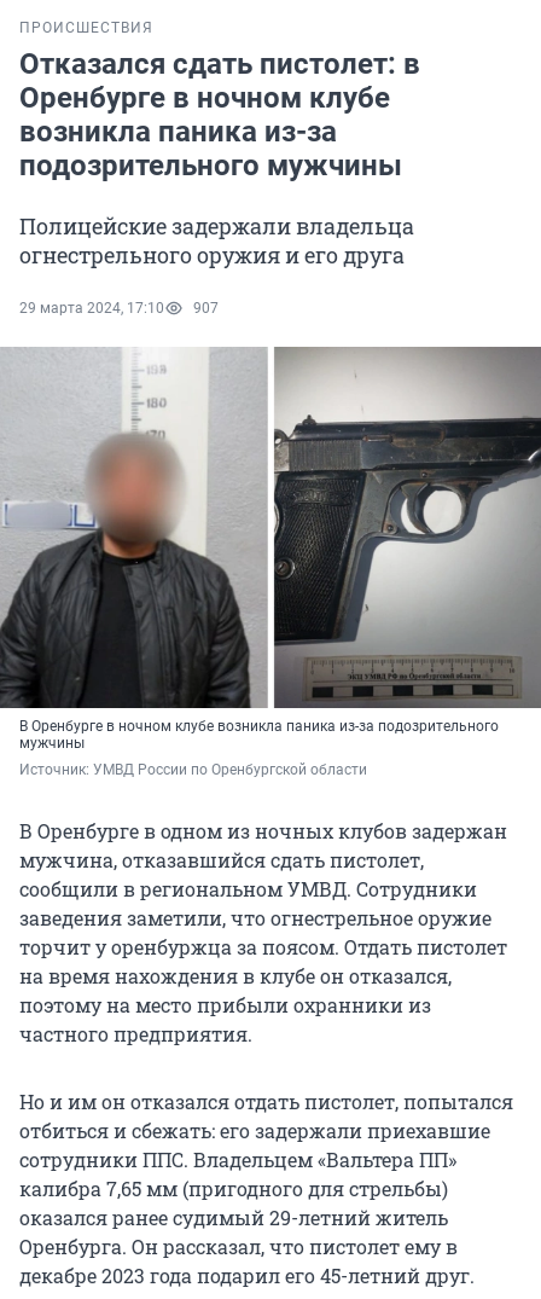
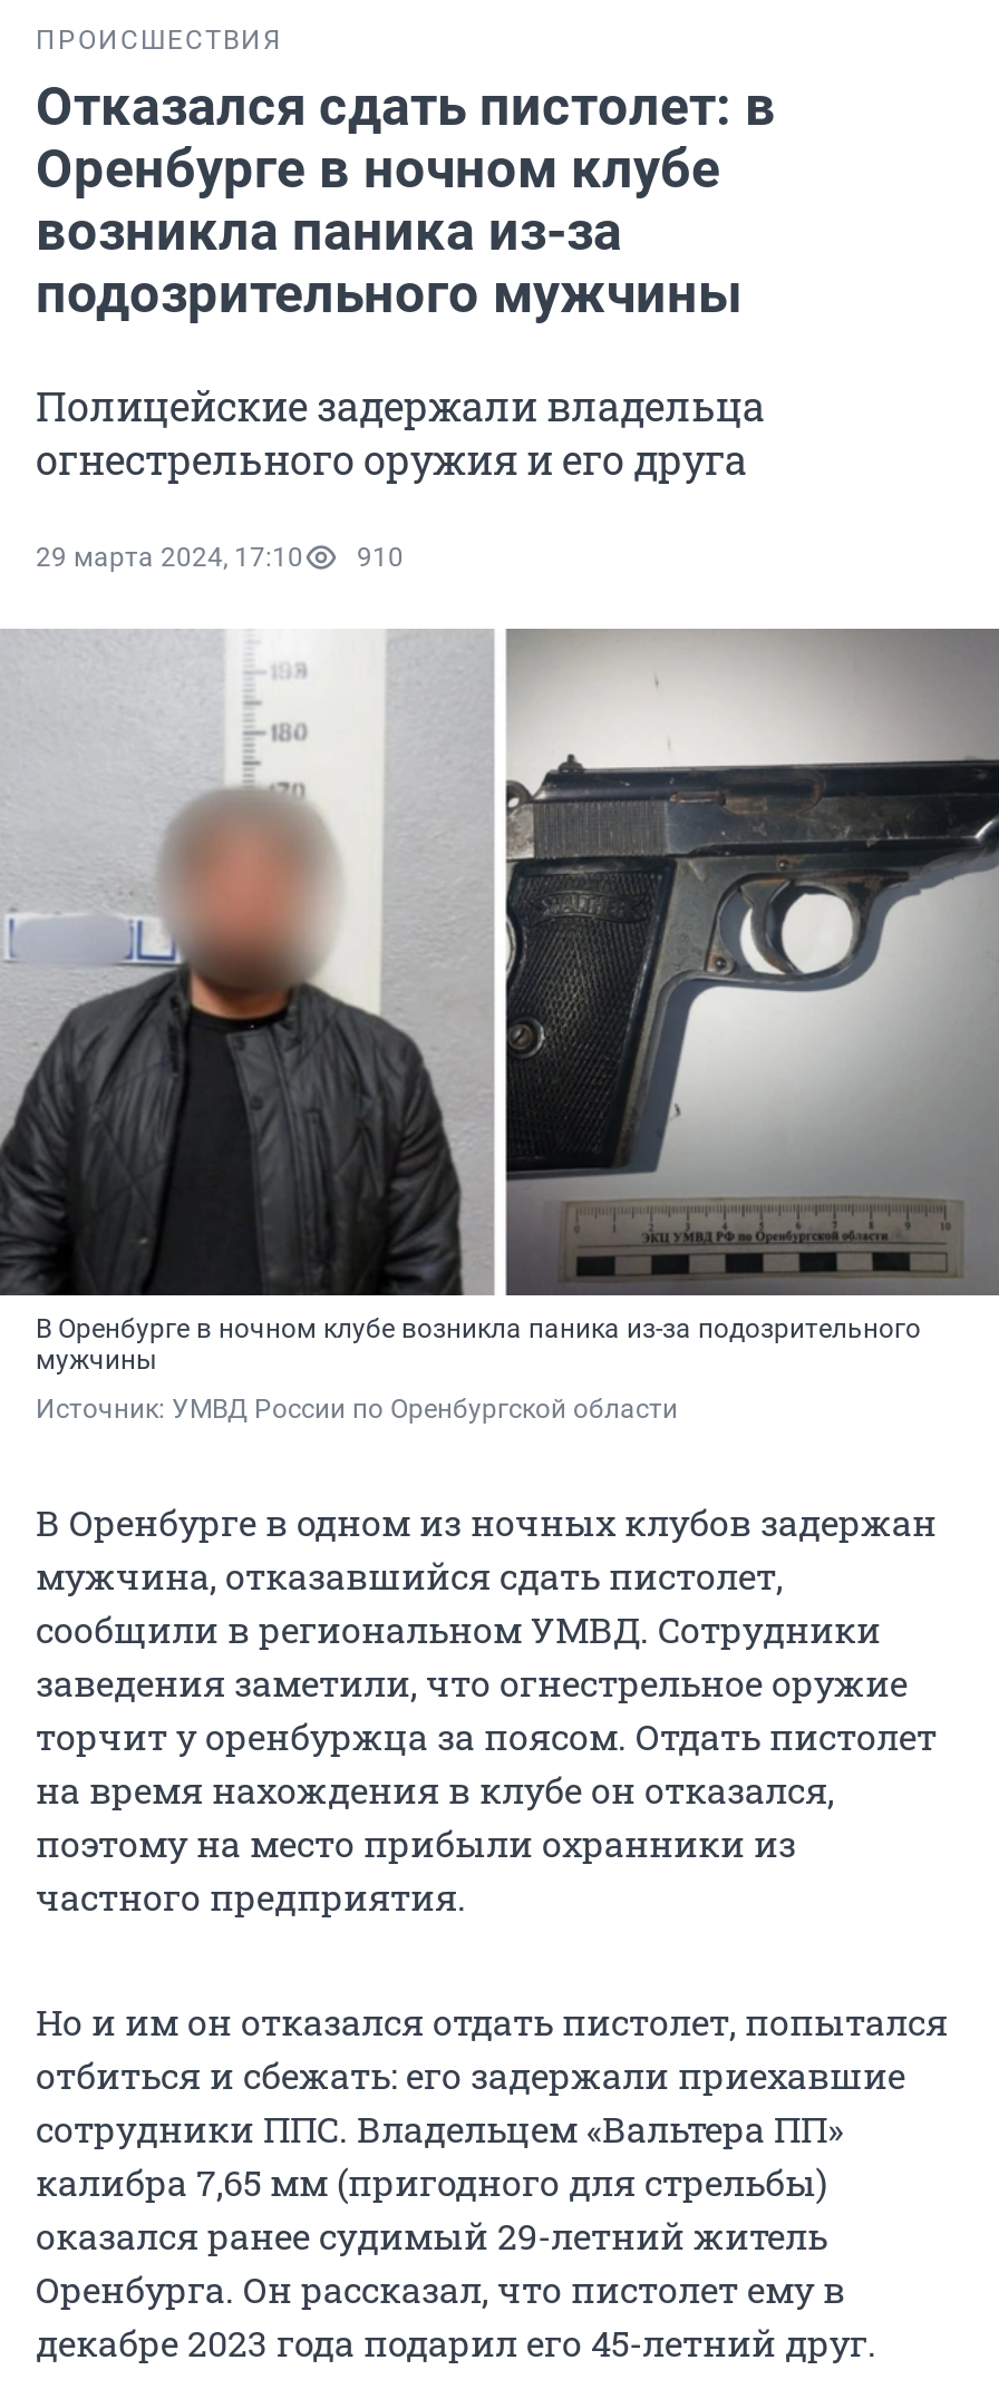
[19,300,219,317] 29 марта 2024, 17:10 907 -> [36,542,404,573] 29 марта 2024, 17:10 910

